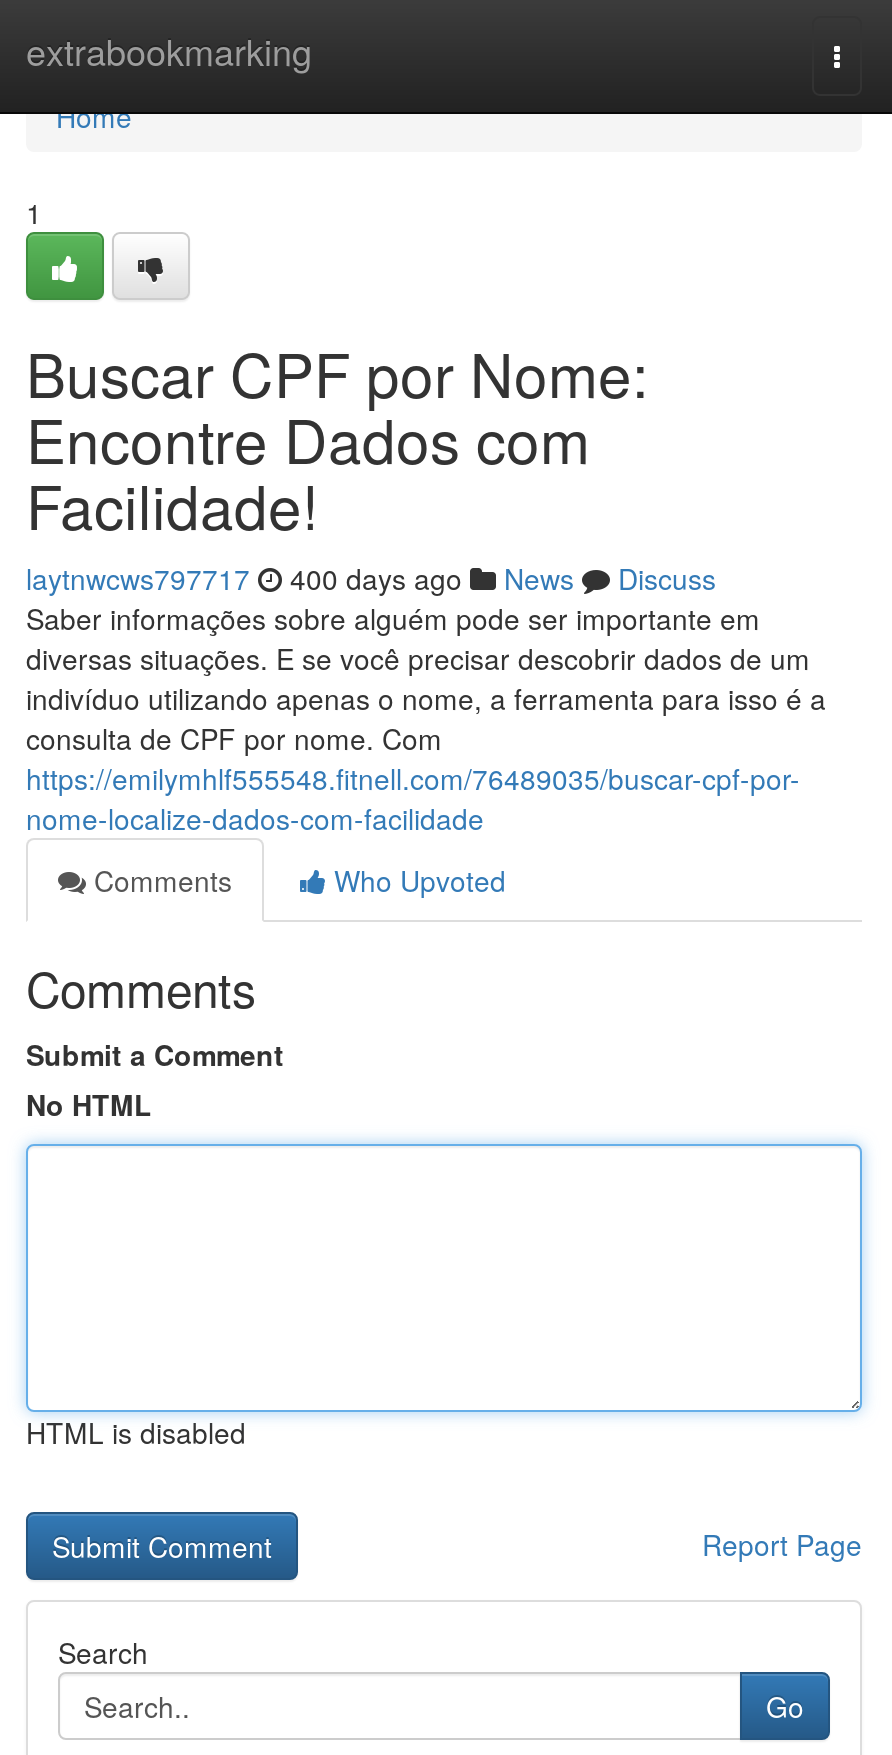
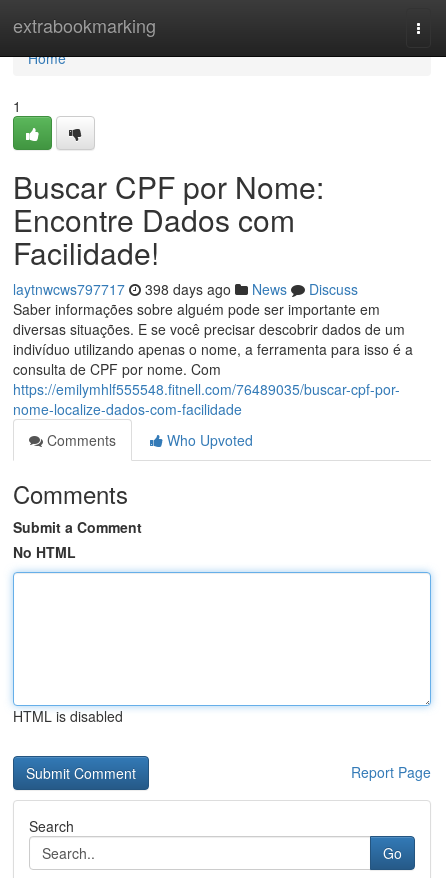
[26,558,716,598] laytnwcws797717 400 days ago News Discuss -> [13,279,358,299] laytnwcws797717 398 days ago News Discuss

